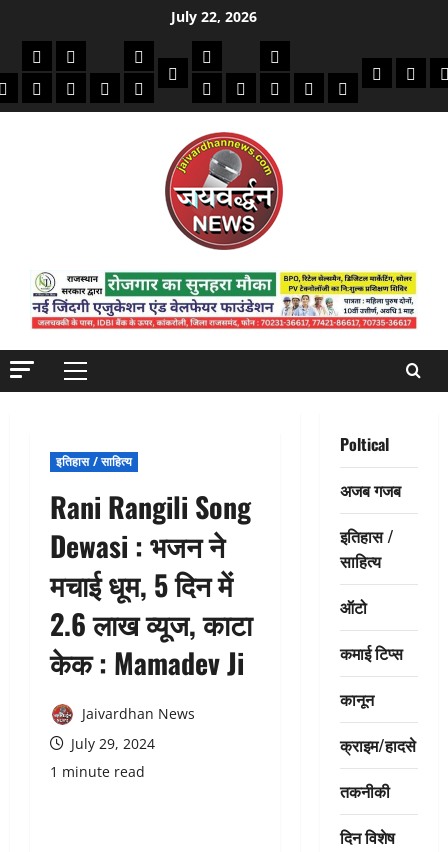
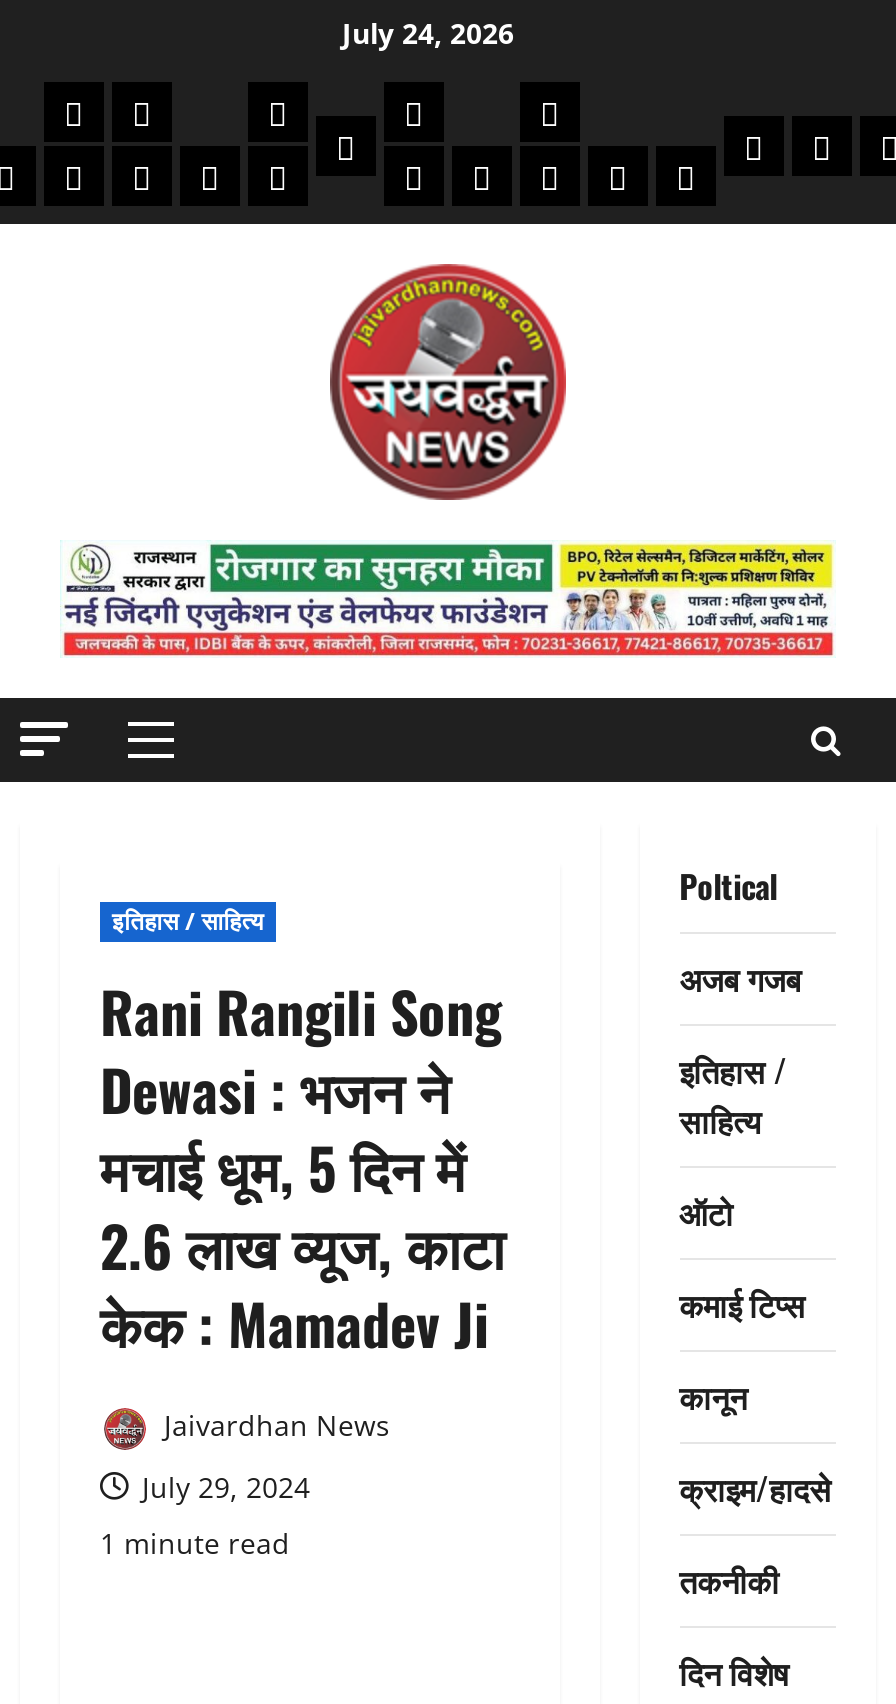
[171,7,257,26] July 22, 2026 -> [342,14,514,52] July 24, 2026

